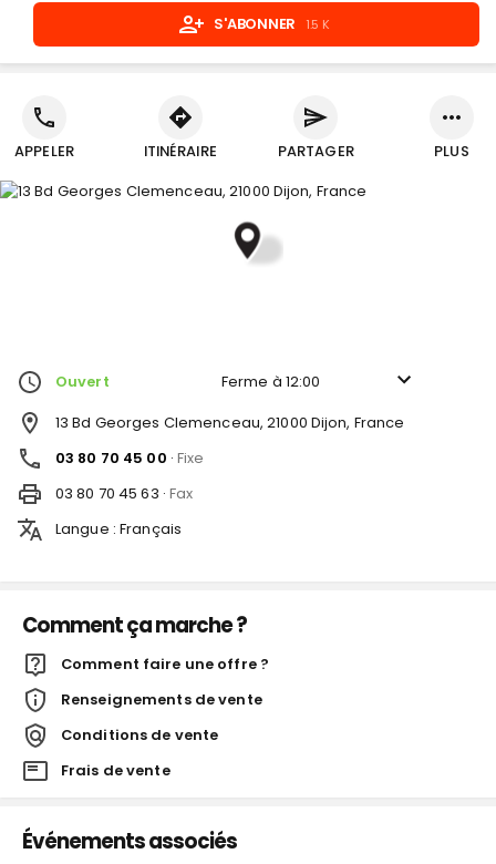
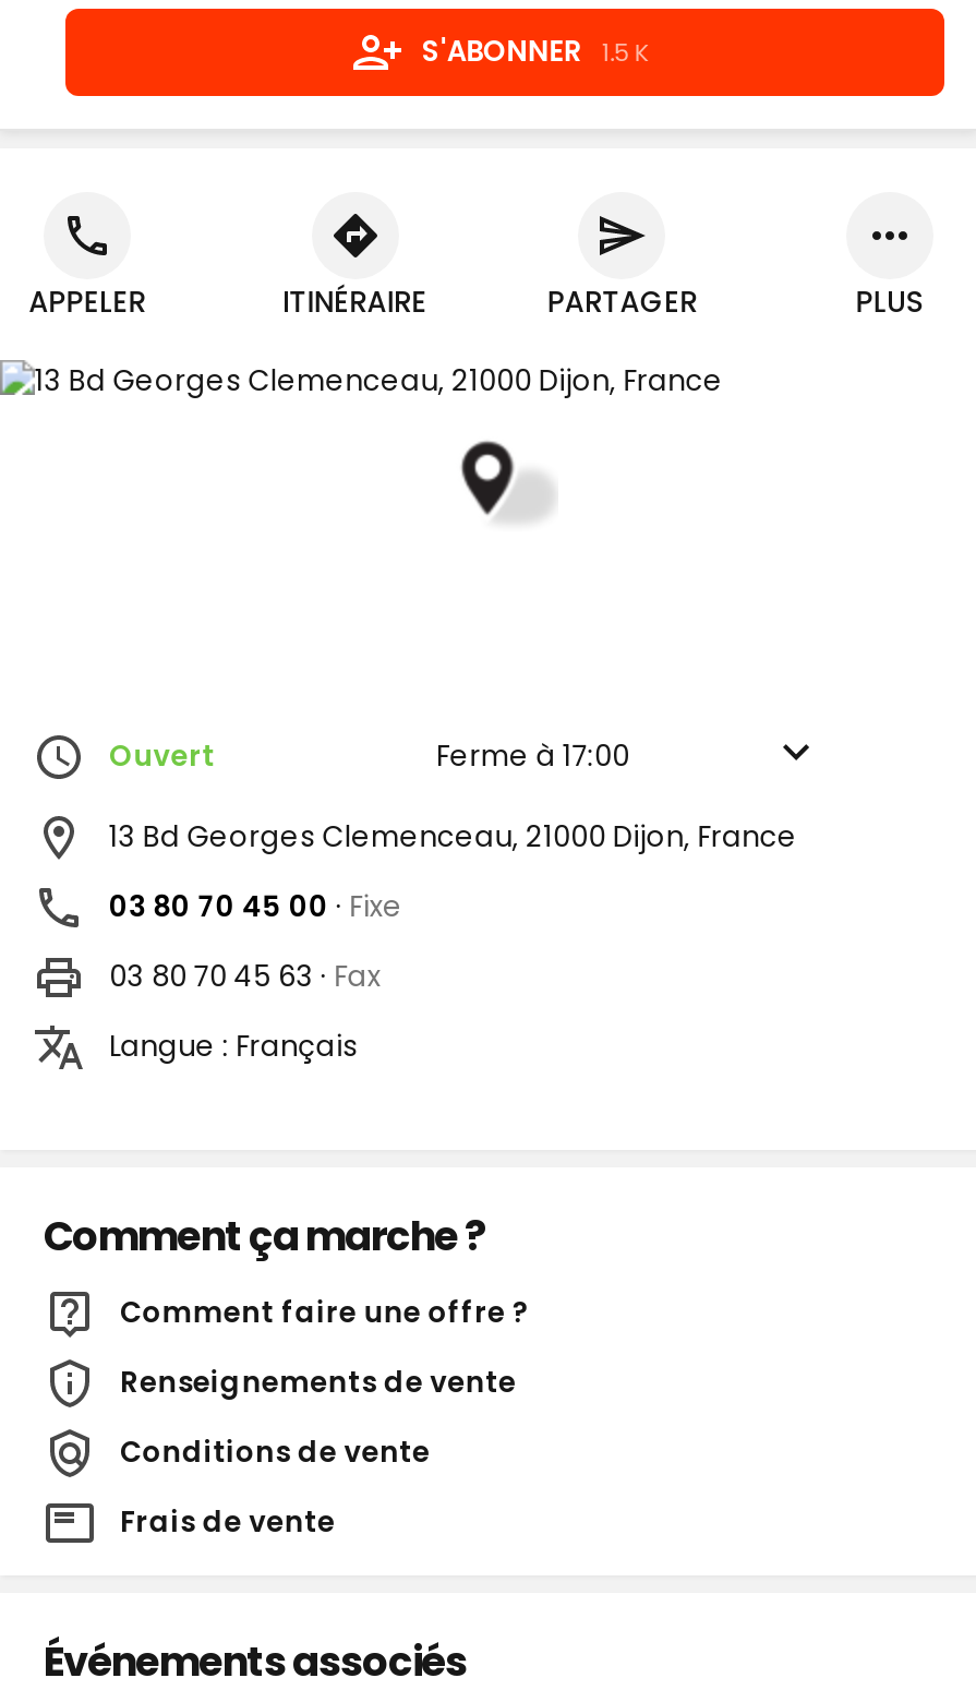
[221,371,321,392] Ferme à 12:00 -> [436,736,629,777] Ferme à 17:00

